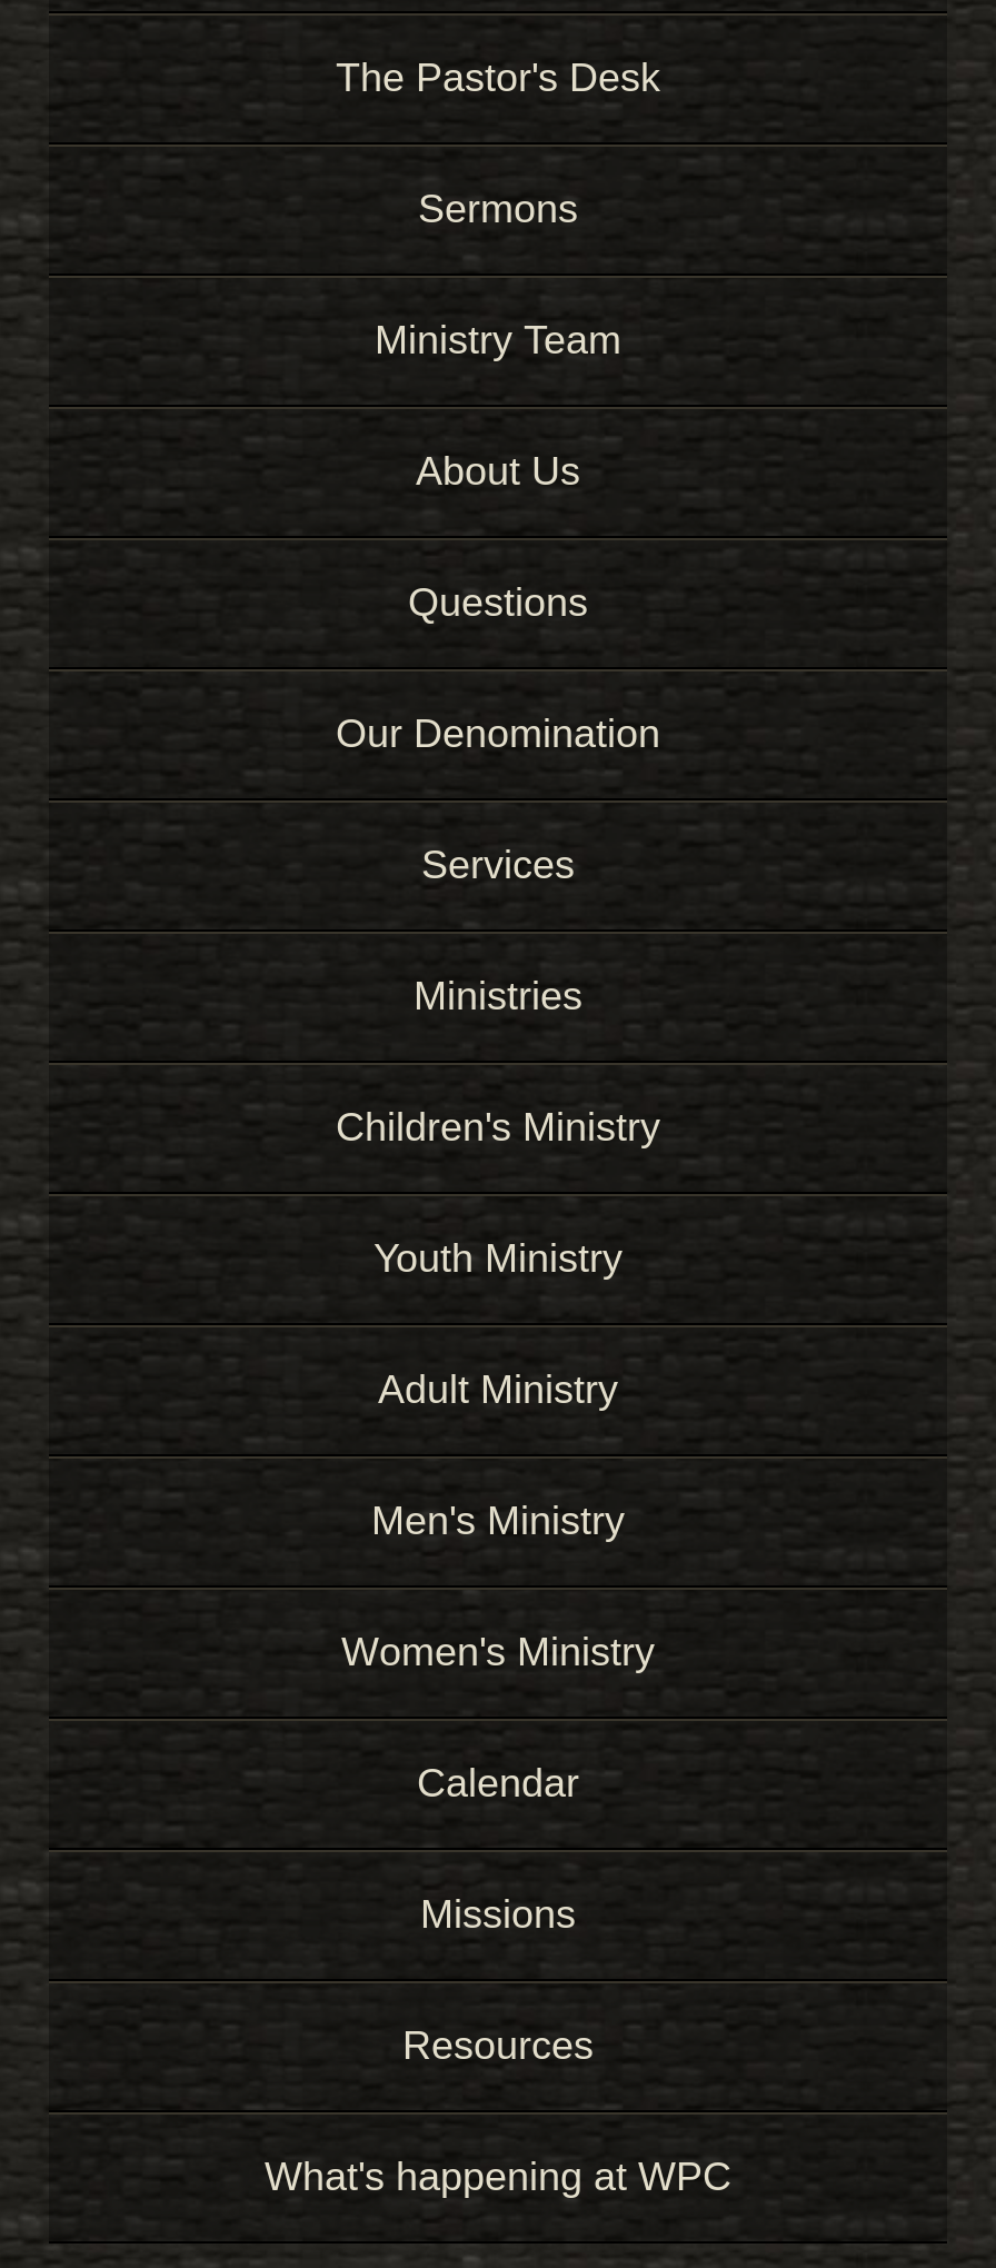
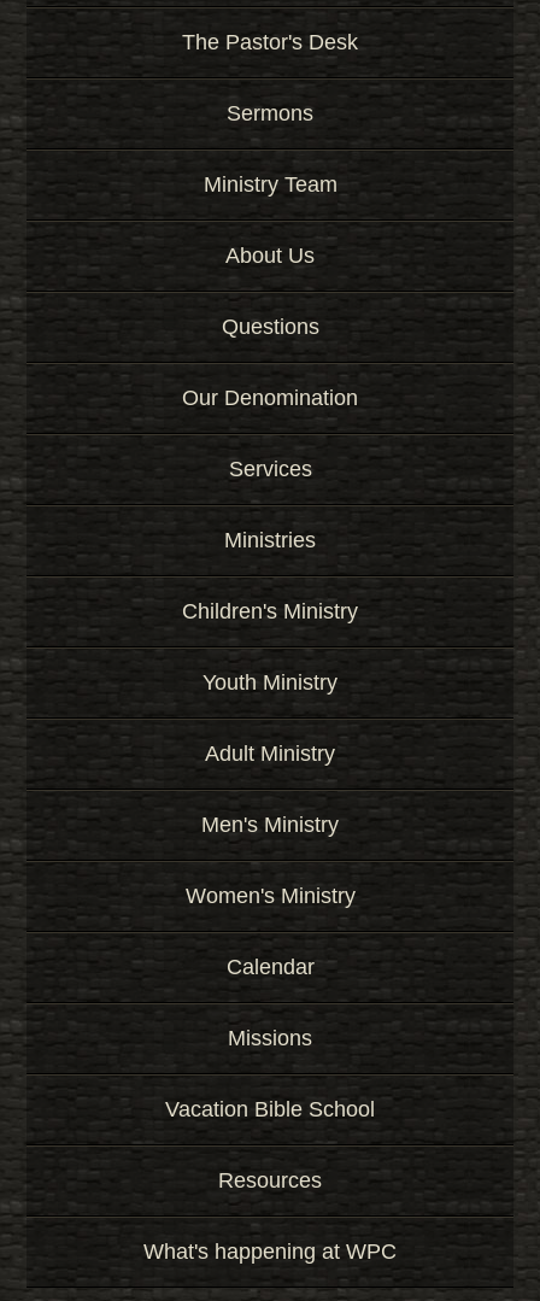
none -> [165,1097,375,1121] Vacation Bible School

